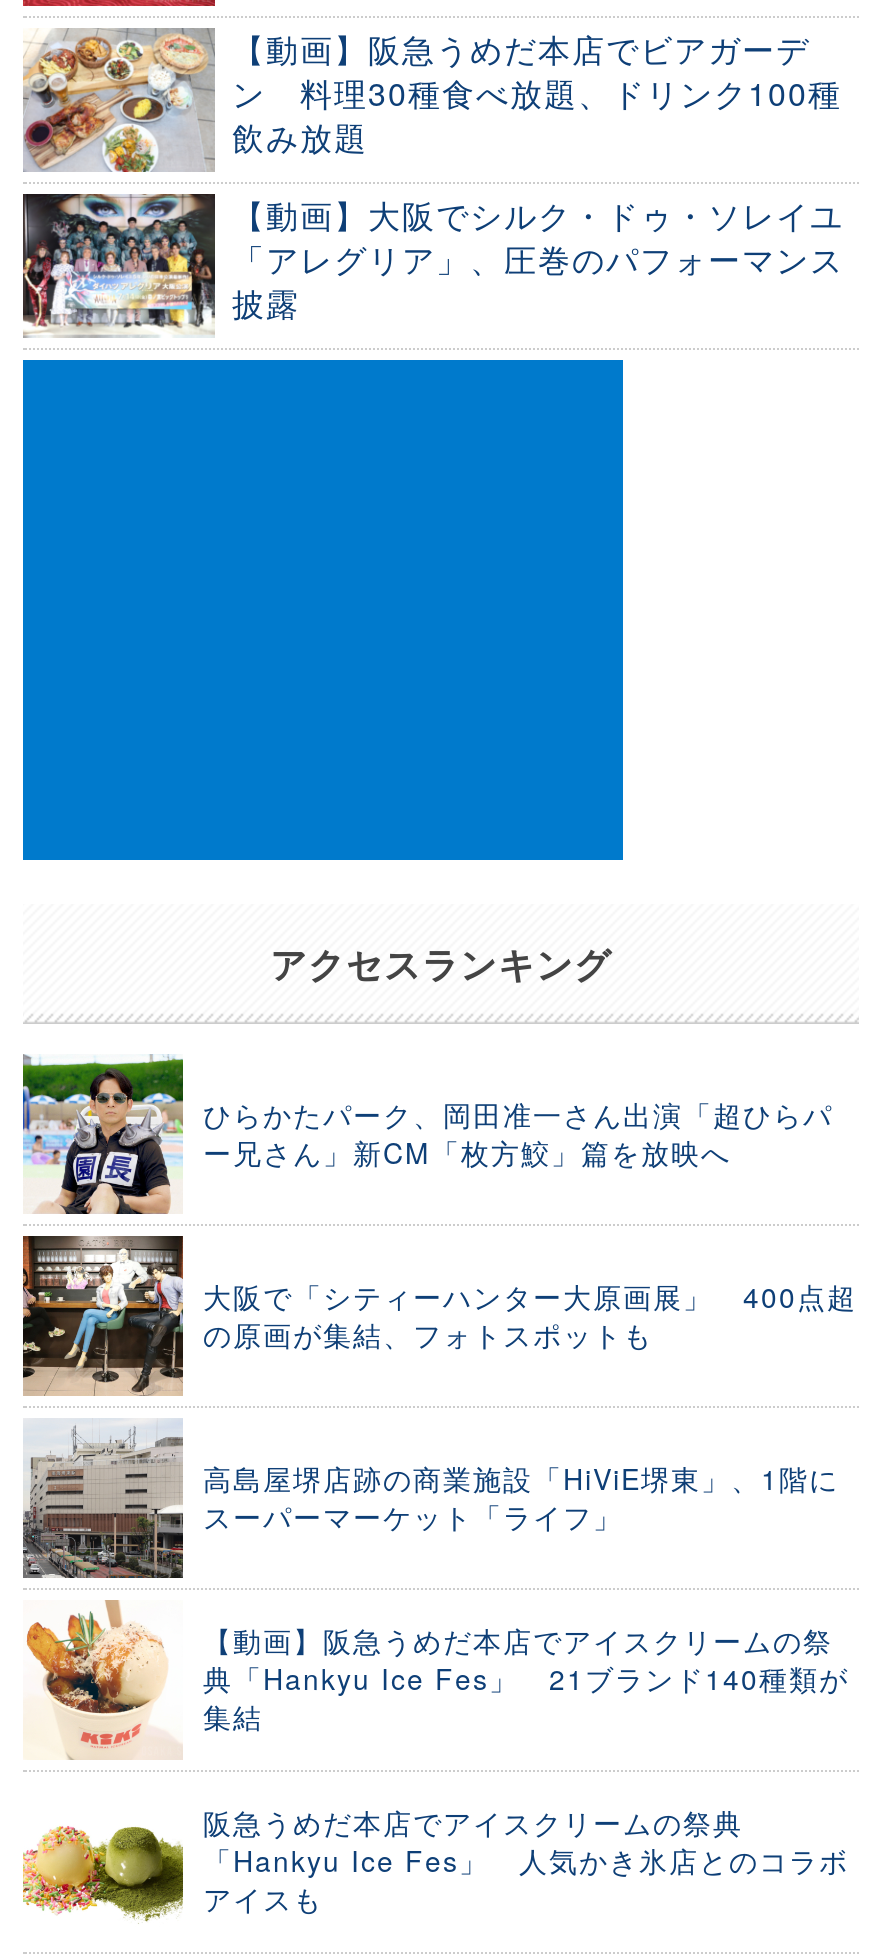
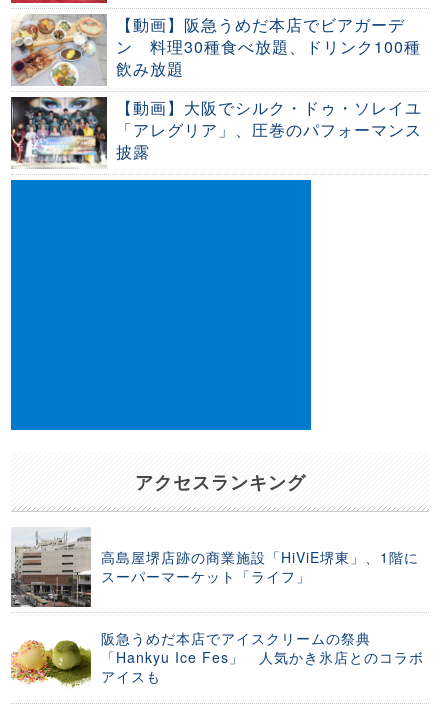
[21,1056,833,1214] [image] | ひらかたパーク、岡田准一さん出演「超ひらパ | ー兄さん」新CM「枚方鮫」篇を放映へ -> none
[21,1234,857,1398] [image] | 大阪で「シティーハンター大原画展」 400点超 | の原画が集結、フォトスポットも -> none
[25,1600,849,1760] [image] | 【動画】阪急うめだ本店でアイスクリームの祭 | 典「Hankyu Ice Fes」 21ブランド140種類が | 集結 -> none

